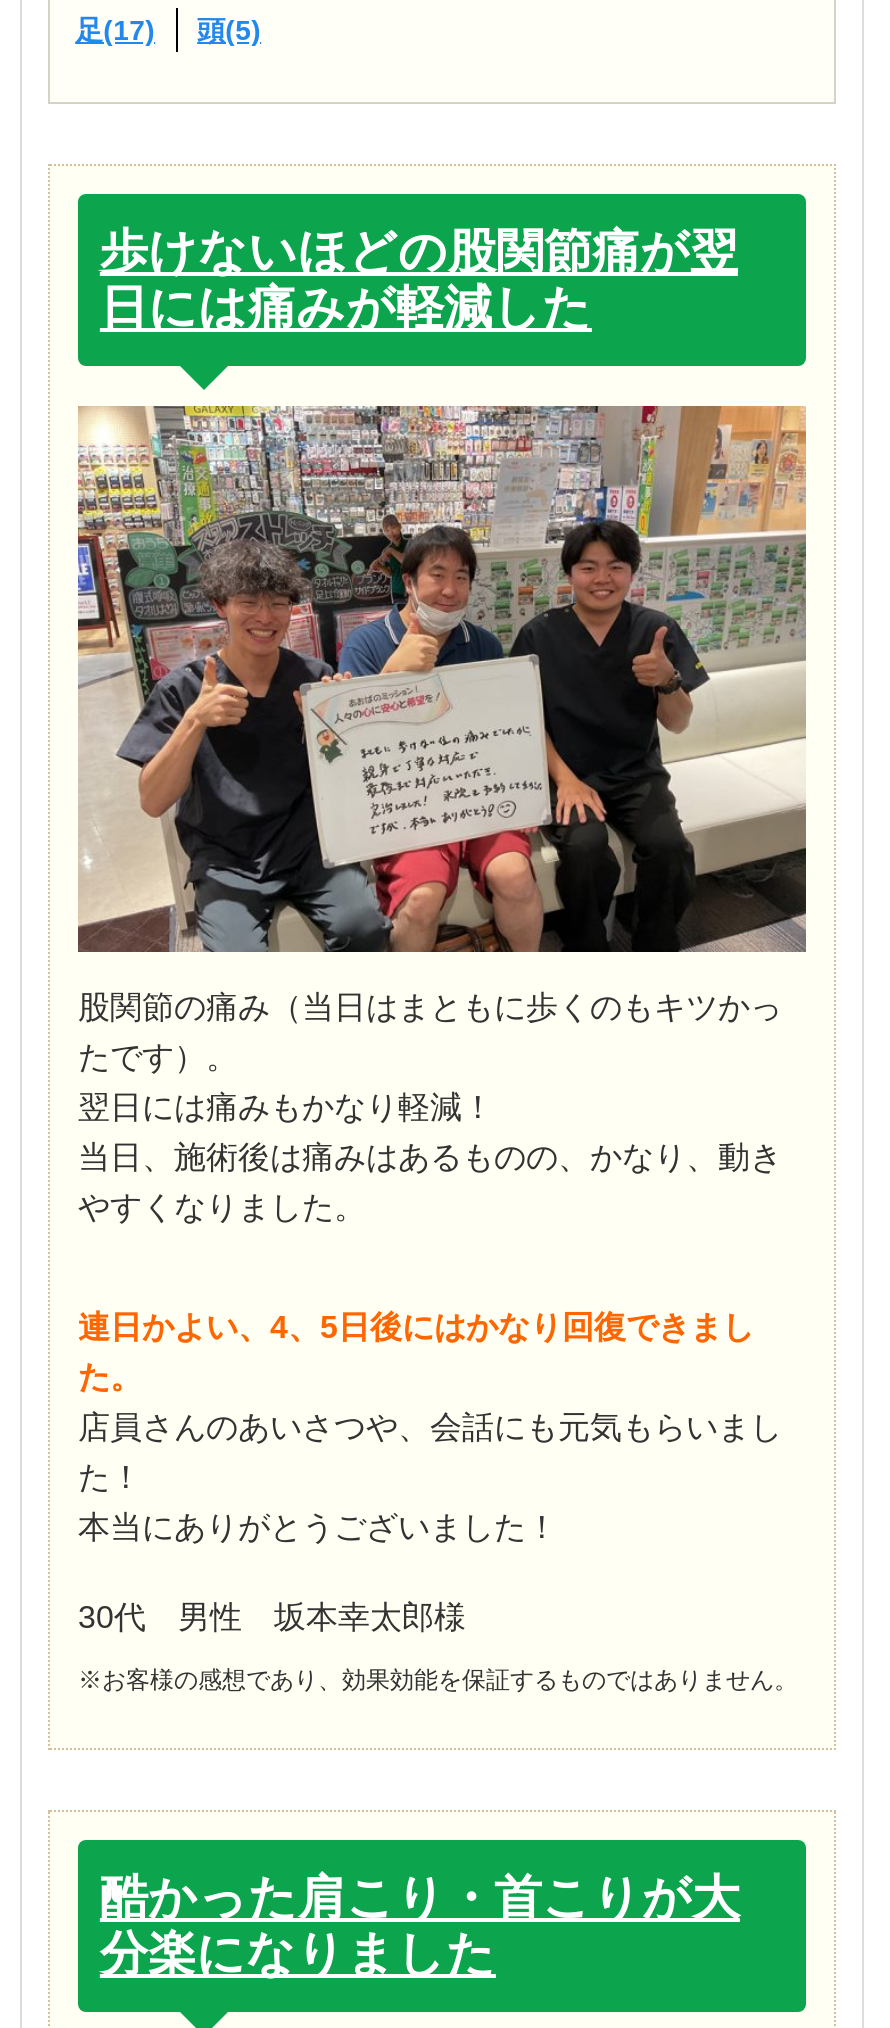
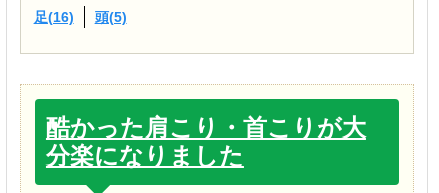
[75,14,261,46] 足(17) 頭(5) -> [34,9,127,25] 足(16) 頭(5)
[100,224,738,334] 歩けないほどの股関節痛が翌 | 日には痛みが軽減した -> none
[76,382,808,1223] [image] | 股関節の痛み（当日はまともに歩くのもキツかっ | たです）。 | 翌日には痛みもかなり軽減！ | 当日、施術後は痛みはあるものの、かなり、動き | やすくなりました。 -> none
[78,1309,798,1693] 連日かよい、4、5日後にはかなり回復できまし | た。 | 店員さんのあいさつや、会話にも元気もらいまし | た！ | 本当にありがとうございました！ | 30代 男性 坂本幸太郎様 | ※お客様の感想であり、効果効能を保証するものではありません。 -> none

